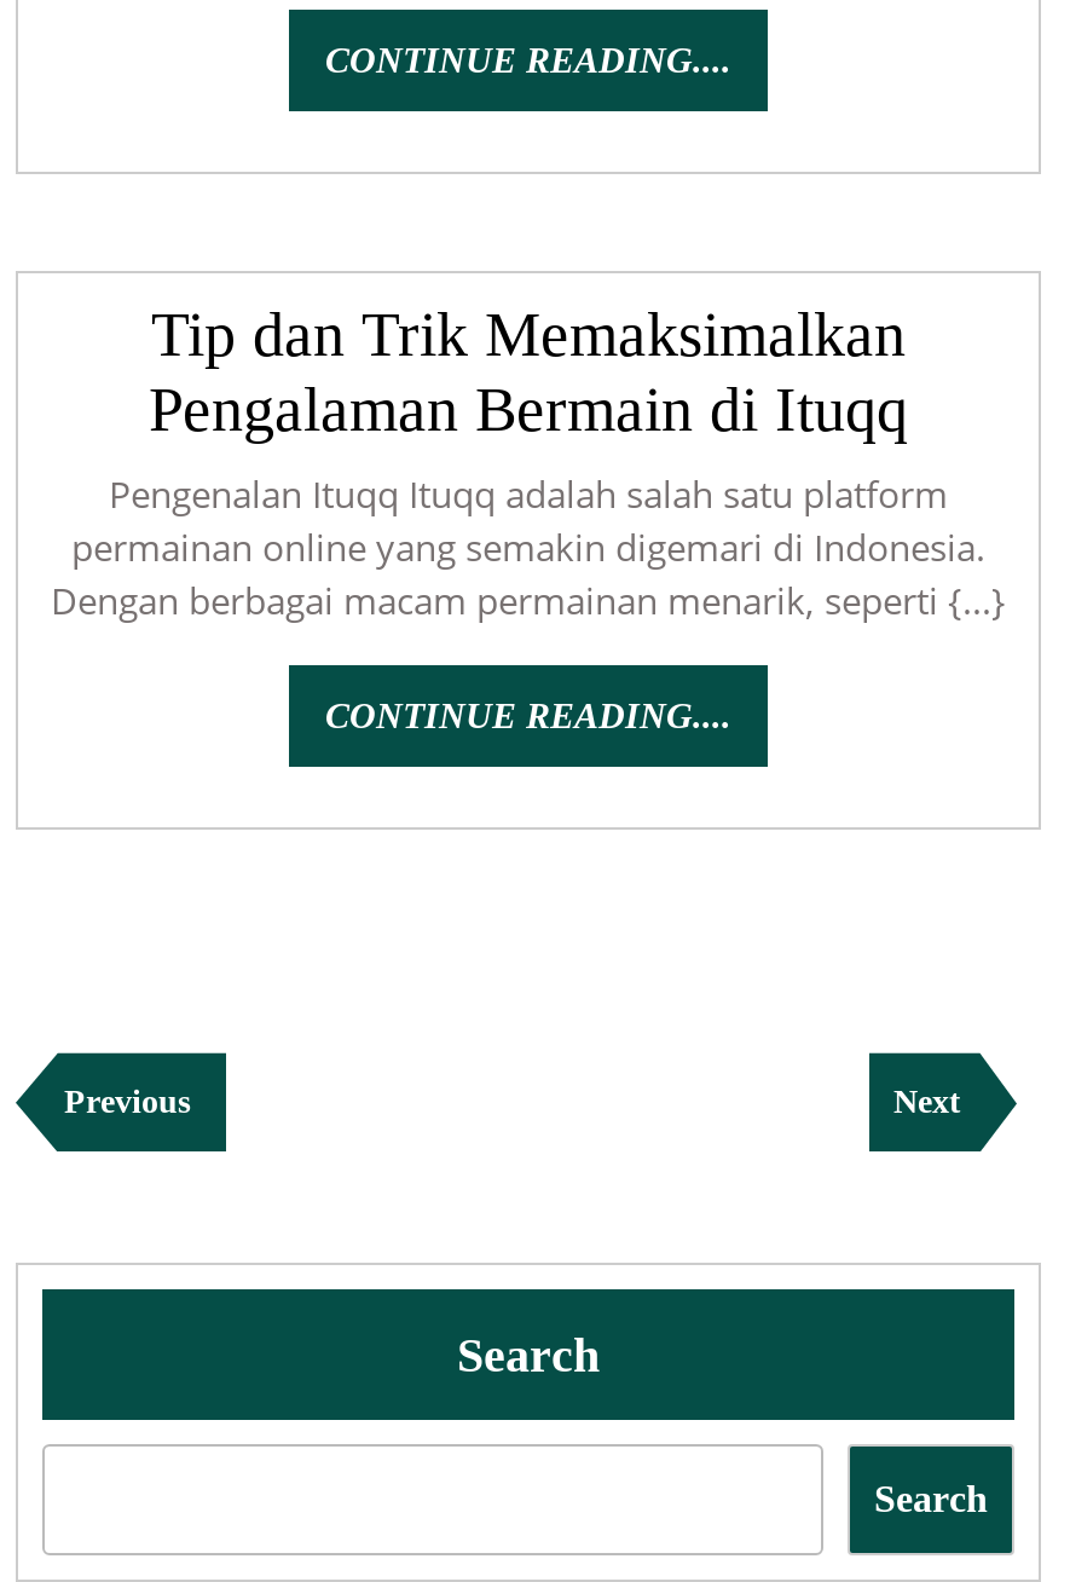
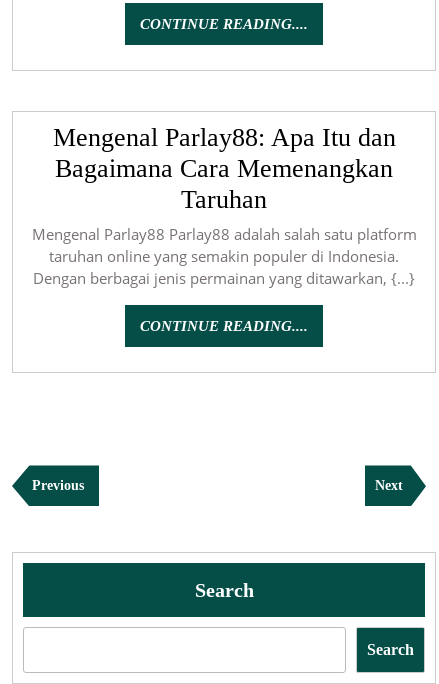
[51,300,1006,624] Tip dan Trik Memaksimalkan | Pengalaman Bermain di Ituqq | Pengenalan Ituqq Ituqq adalah salah satu platform | permainan online yang semakin digemari di Indonesia. | Dengan berbagai macam permainan menarik, seperti {...} -> [31,123,416,288] Mengenal Parlay88: Apa Itu dan | Bagaimana Cara Memenangkan | Taruhan | Mengenal Parlay88 Parlay88 adalah salah satu platform | taruhan online yang semakin populer di Indonesia. | Dengan berbagai jenis permainan yang ditawarkan, {...}

